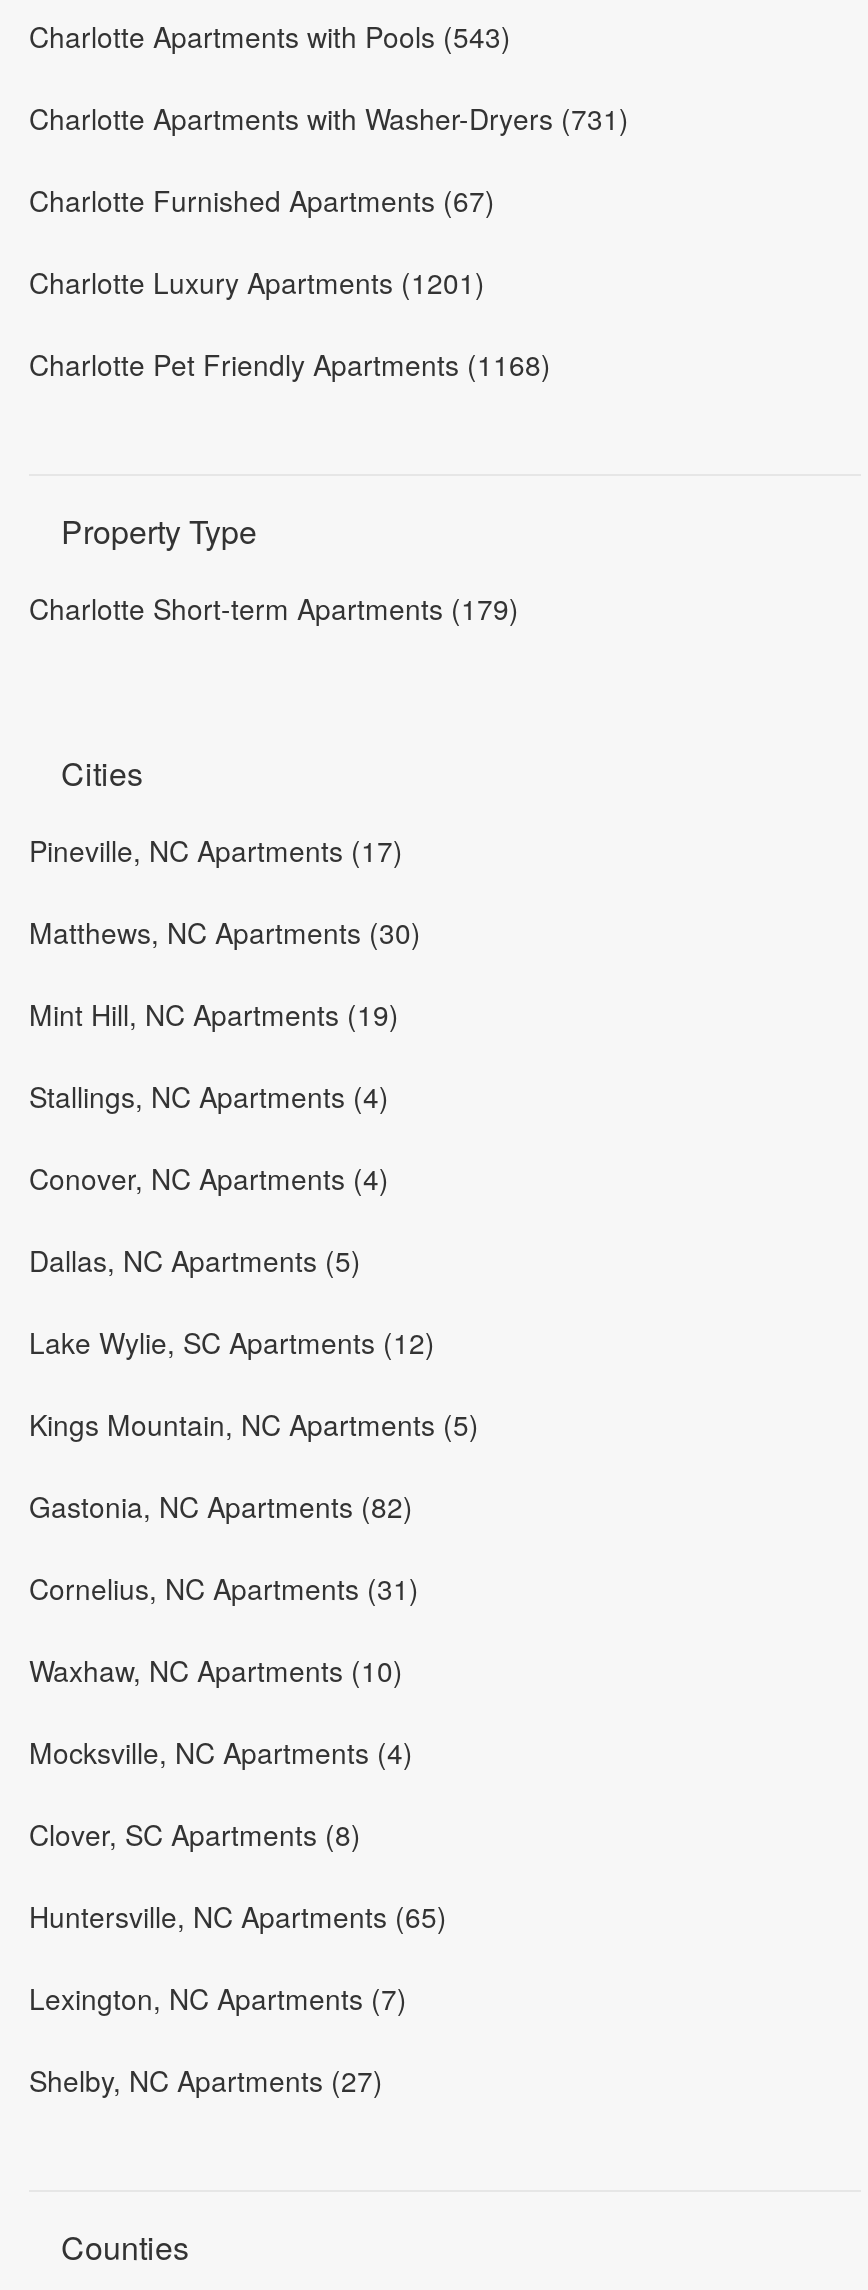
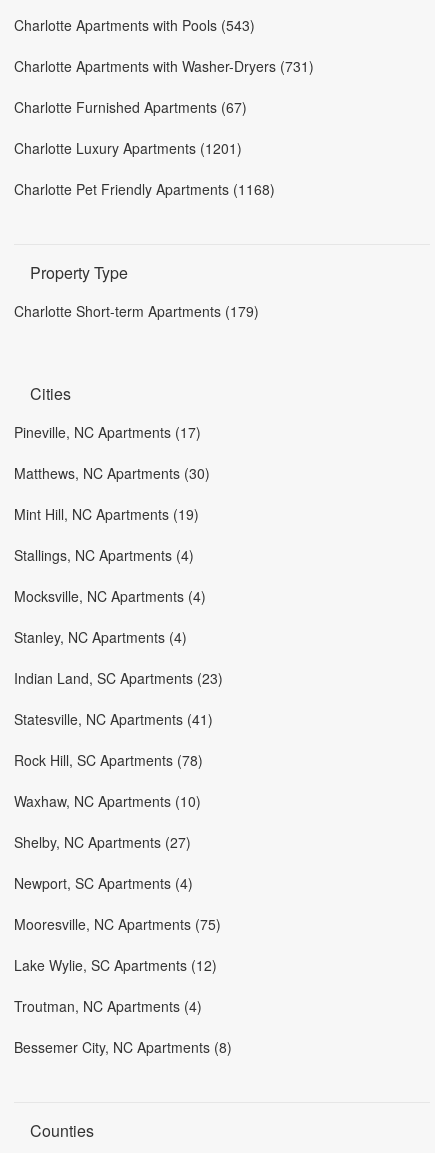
[29,1158,479,1608] Conover, NC Apartments (4) | Dallas, NC Apartments (5) | Kings Mountain, NC Apartments (5) | Gastonia, NC Apartments (82) | Cornelius, NC Apartments (31) -> none
moved [29,1322,435,1362] -> [14,955,217,975]: Lake Wylie, SC Apartments (12)
moved [29,1650,403,1690] -> [14,791,201,811]: Waxhaw, NC Apartments (10)
moved [29,1732,413,1772] -> [14,586,206,606]: Mocksville, NC Apartments (4)
[29,1814,447,2018] Clover, SC Apartments (8) | Huntersville, NC Apartments (65) | Lexington, NC Apartments (7) -> [14,627,223,770] Stanley, NC Apartments (4) | Indian Land, SC Apartments (23) | Statesville, NC Apartments (41) | Rock Hill, SC Apartments (78)
moved [29,2060,383,2100] -> [14,832,191,852]: Shelby, NC Apartments (27)
none -> [14,873,232,1057] Newport, SC Apartments (4) | Mooresville, NC Apartments (75) | Troutman, NC Apartments (4) | Bessemer City, NC Apartments (8)

